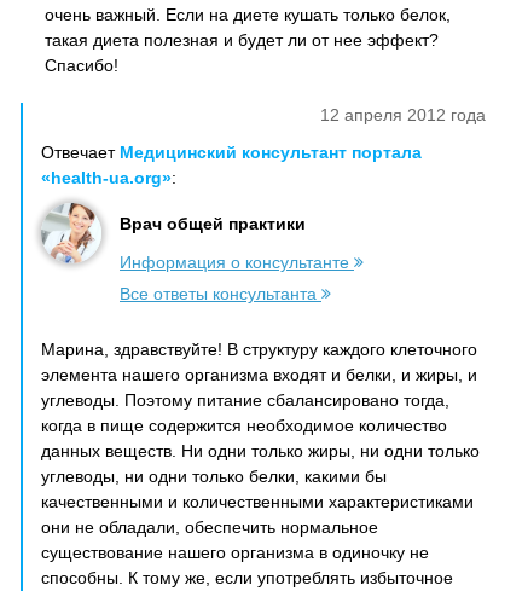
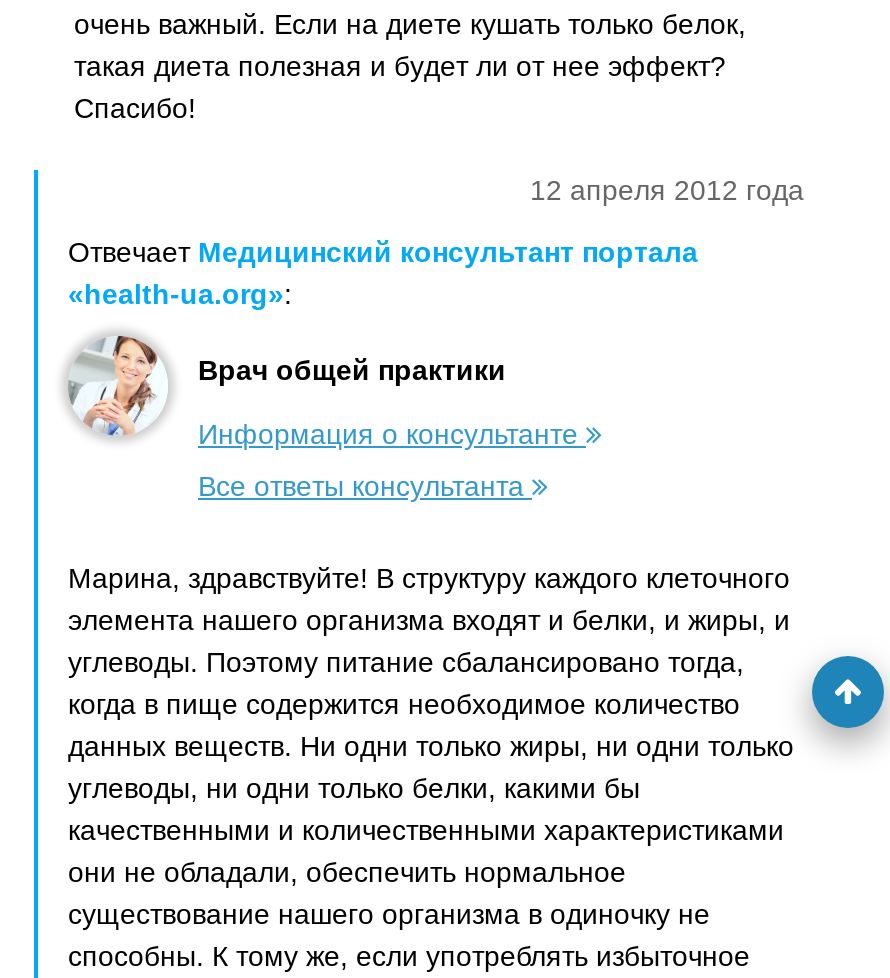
none -> [802,652,884,752] [image]

